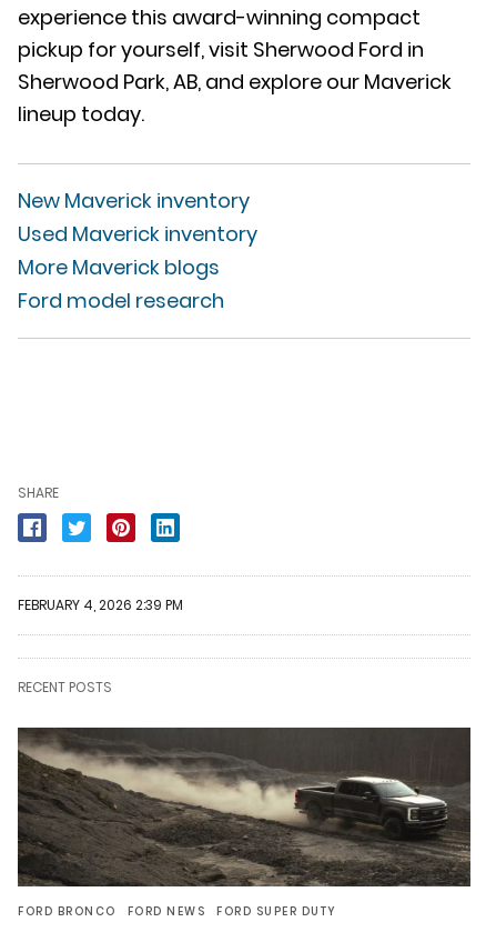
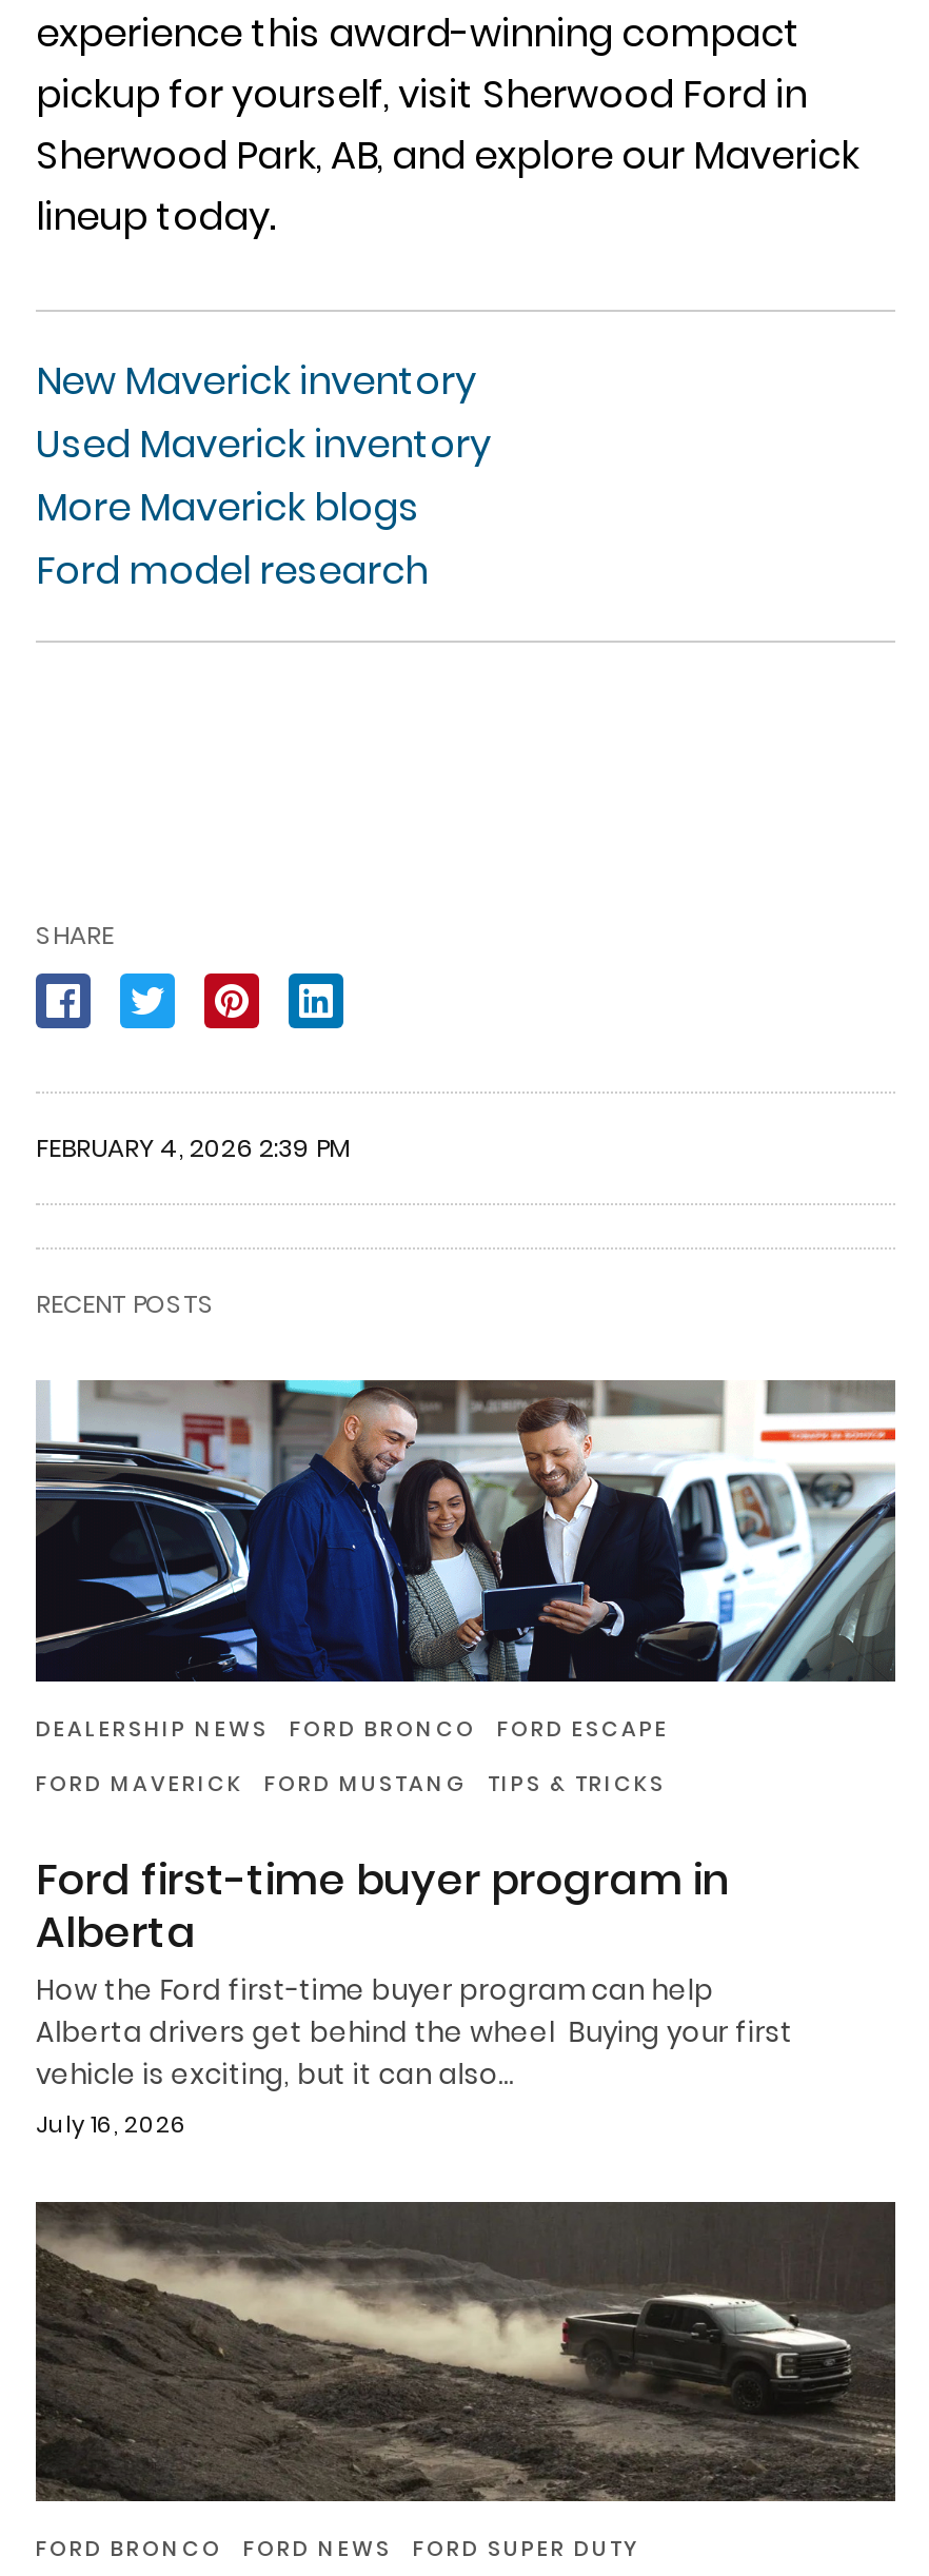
none -> [36,1378,897,2140] [image] | DEALERSHIP NEWS | FORD BRONCO | FORD ESCAPE | FORD MAVERICK | FORD MUSTANG | TIPS & TRICKS | Ford first-time buyer program in | Alberta | How the Ford first-time buyer program can help | Alberta drivers get behind the wheel Buying your first | vehicle is exciting, but it can also… | July 16, 2026

